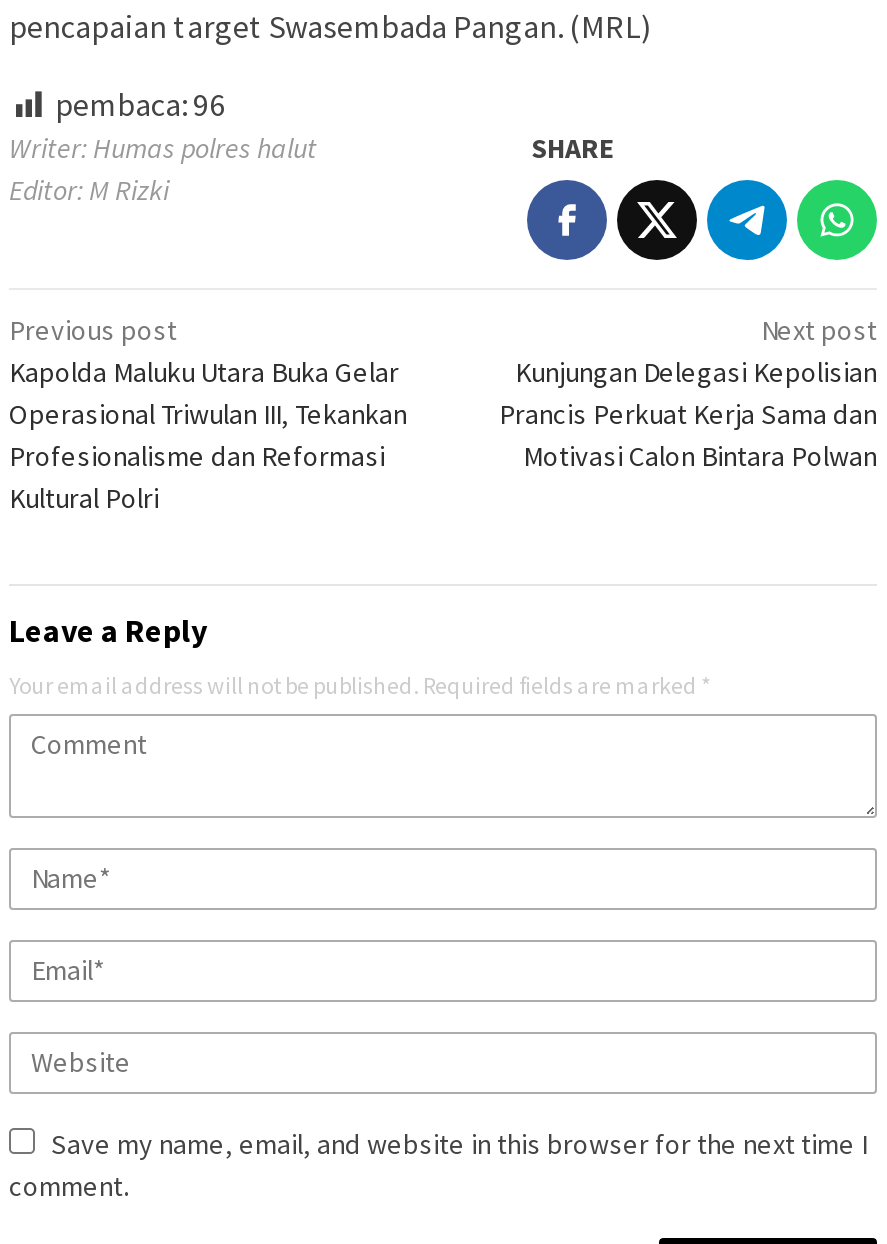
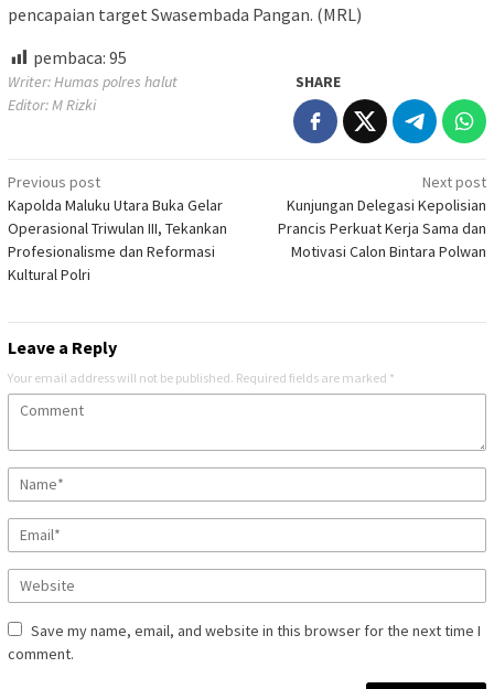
[55,84,225,124] pembaca: 96 -> [33,46,127,68] pembaca: 95

